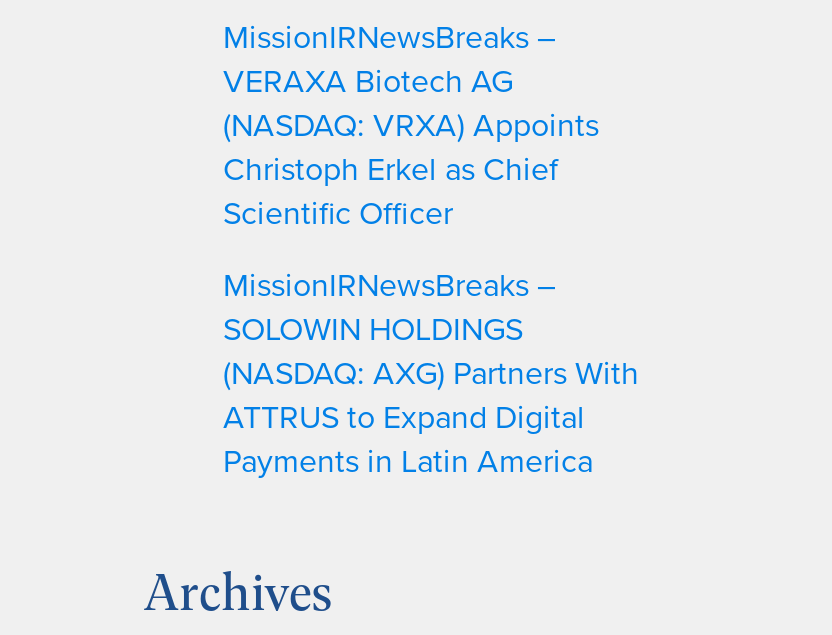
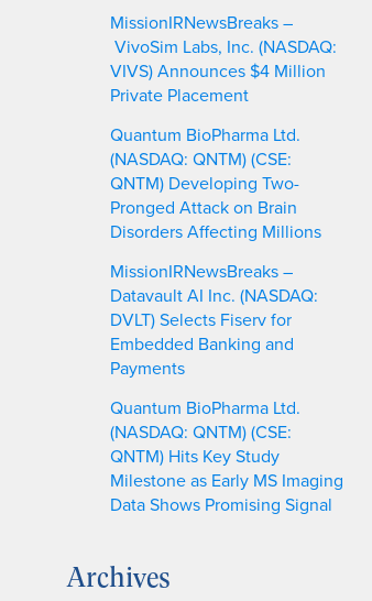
[223,57,599,233] VERAXA Biotech AG | (NASDAQ: VRXA) Appoints | Christoph Erkel as Chief | Scientific Officer -> [110,34,337,243] VivoSim Labs, Inc. (NASDAQ: | VIVS) Announces $4 Million | Private Placement | Quantum BioPharma Ltd. | (NASDAQ: QNTM) (CSE: | QNTM) Developing Two- | Pronged Attack on Brain | Disorders Affecting Millions
[223,305,639,481] SOLOWIN HOLDINGS | (NASDAQ: AXG) Partners With | ATTRUS to Expand Digital | Payments in Latin America -> [110,283,343,516] Datavault AI Inc. (NASDAQ: | DVLT) Selects Fiserv for | Embedded Banking and | Payments | Quantum BioPharma Ltd. | (NASDAQ: QNTM) (CSE: | QNTM) Hits Key Study | Milestone as Early MS Imaging | Data Shows Promising Signal

